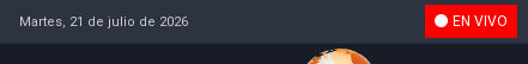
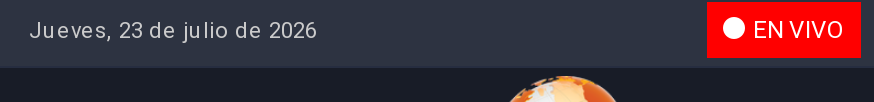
[19,14,188,29] Martes, 21 de julio de 2026 -> [29,17,317,43] Jueves, 23 de julio de 2026

